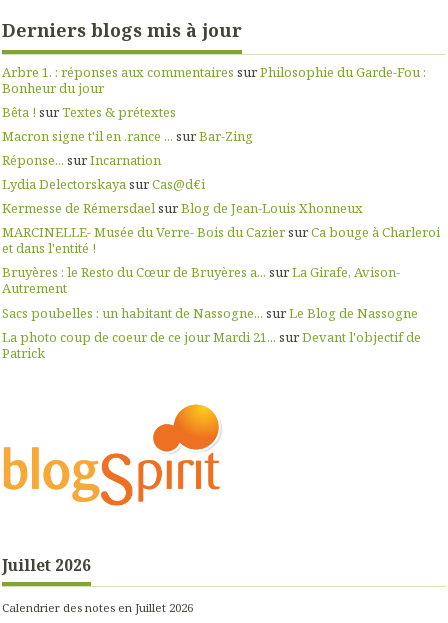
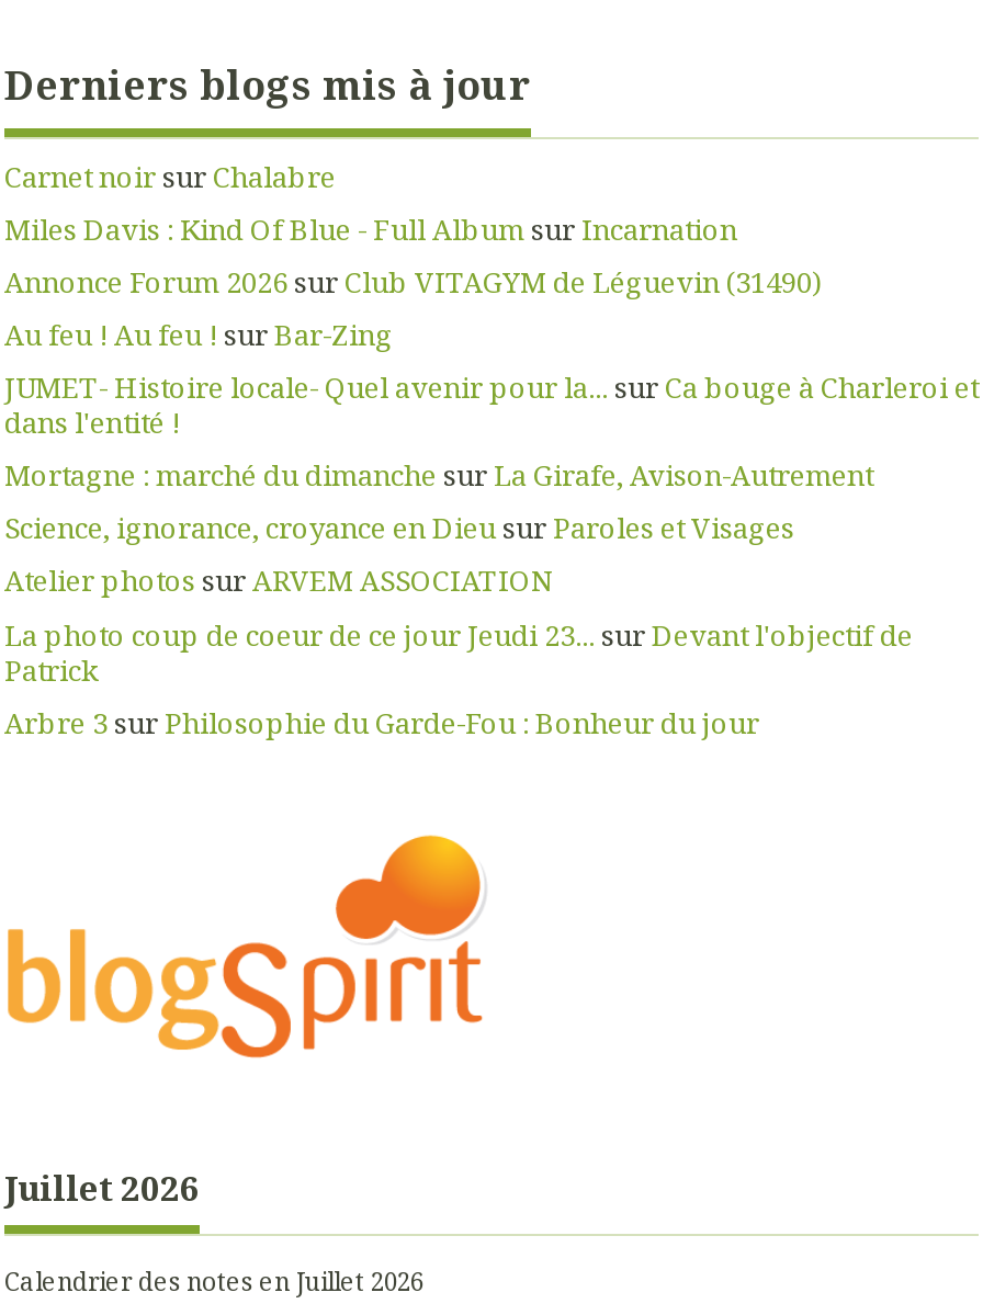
[2,62,440,346] Arbre 1. : réponses aux commentaires sur Philosophie du Garde-Fou : | Bonheur du jour | Bêta ! sur Textes & prétextes | Macron signe t'il en .rance ... sur Bar-Zing | Réponse... sur Incarnation | Lydia Delectorskaya sur Cas@d€i | Kermesse de Rémersdael sur Blog de Jean-Louis Xhonneux | MARCINELLE- Musée du Verre- Bois du Cazier sur Ca bouge à Charleroi | et dans l'entité ! | Bruyères : le Resto du Cœur de Bruyères a... sur La Girafe, Avison- | Autrement | Sacs poubelles : un habitant de Nassogne... sur Le Blog de Nassogne | La photo coup de coeur de ce jour Mardi 21... sur Devant l'objectif de -> [4,156,979,654] Carnet noir sur Chalabre | Miles Davis : Kind Of Blue - Full Album sur Incarnation | Annonce Forum 2026 sur Club VITAGYM de Léguevin (31490) | Au feu ! Au feu ! sur Bar-Zing | JUMET- Histoire locale- Quel avenir pour la... sur Ca bouge à Charleroi et | dans l'entité ! | Mortagne : marché du dimanche sur La Girafe, Avison-Autrement | Science, ignorance, croyance en Dieu sur Paroles et Visages | Atelier photos surARVEM ASSOCIATION | La photo coup de coeur de ce jour Jeudi 23... sur Devant l'objectif de
moved [2,344,45,362] -> [4,649,99,689]: Patrick
none -> [4,702,759,742] Arbre 3 sur Philosophie du Garde-Fou : Bonheur du jour

